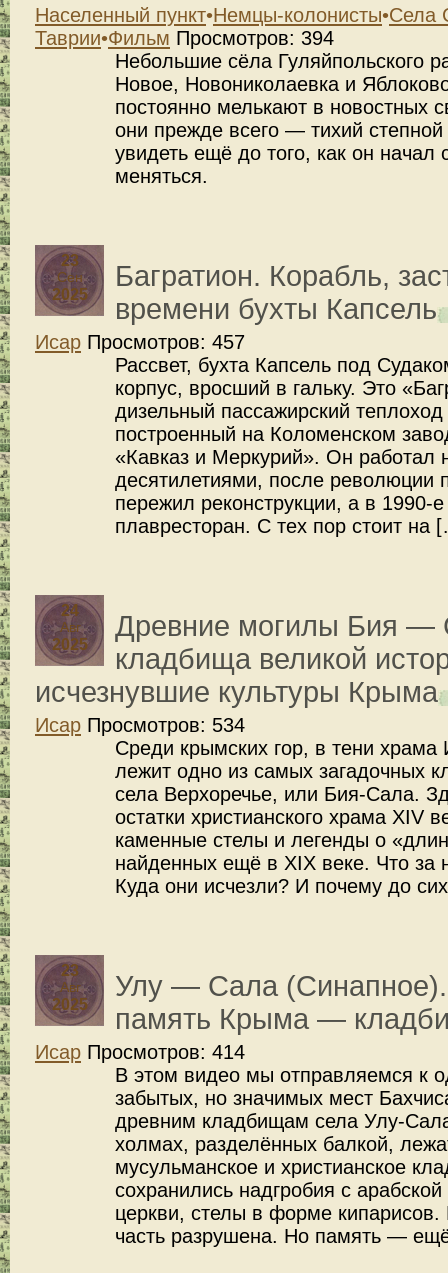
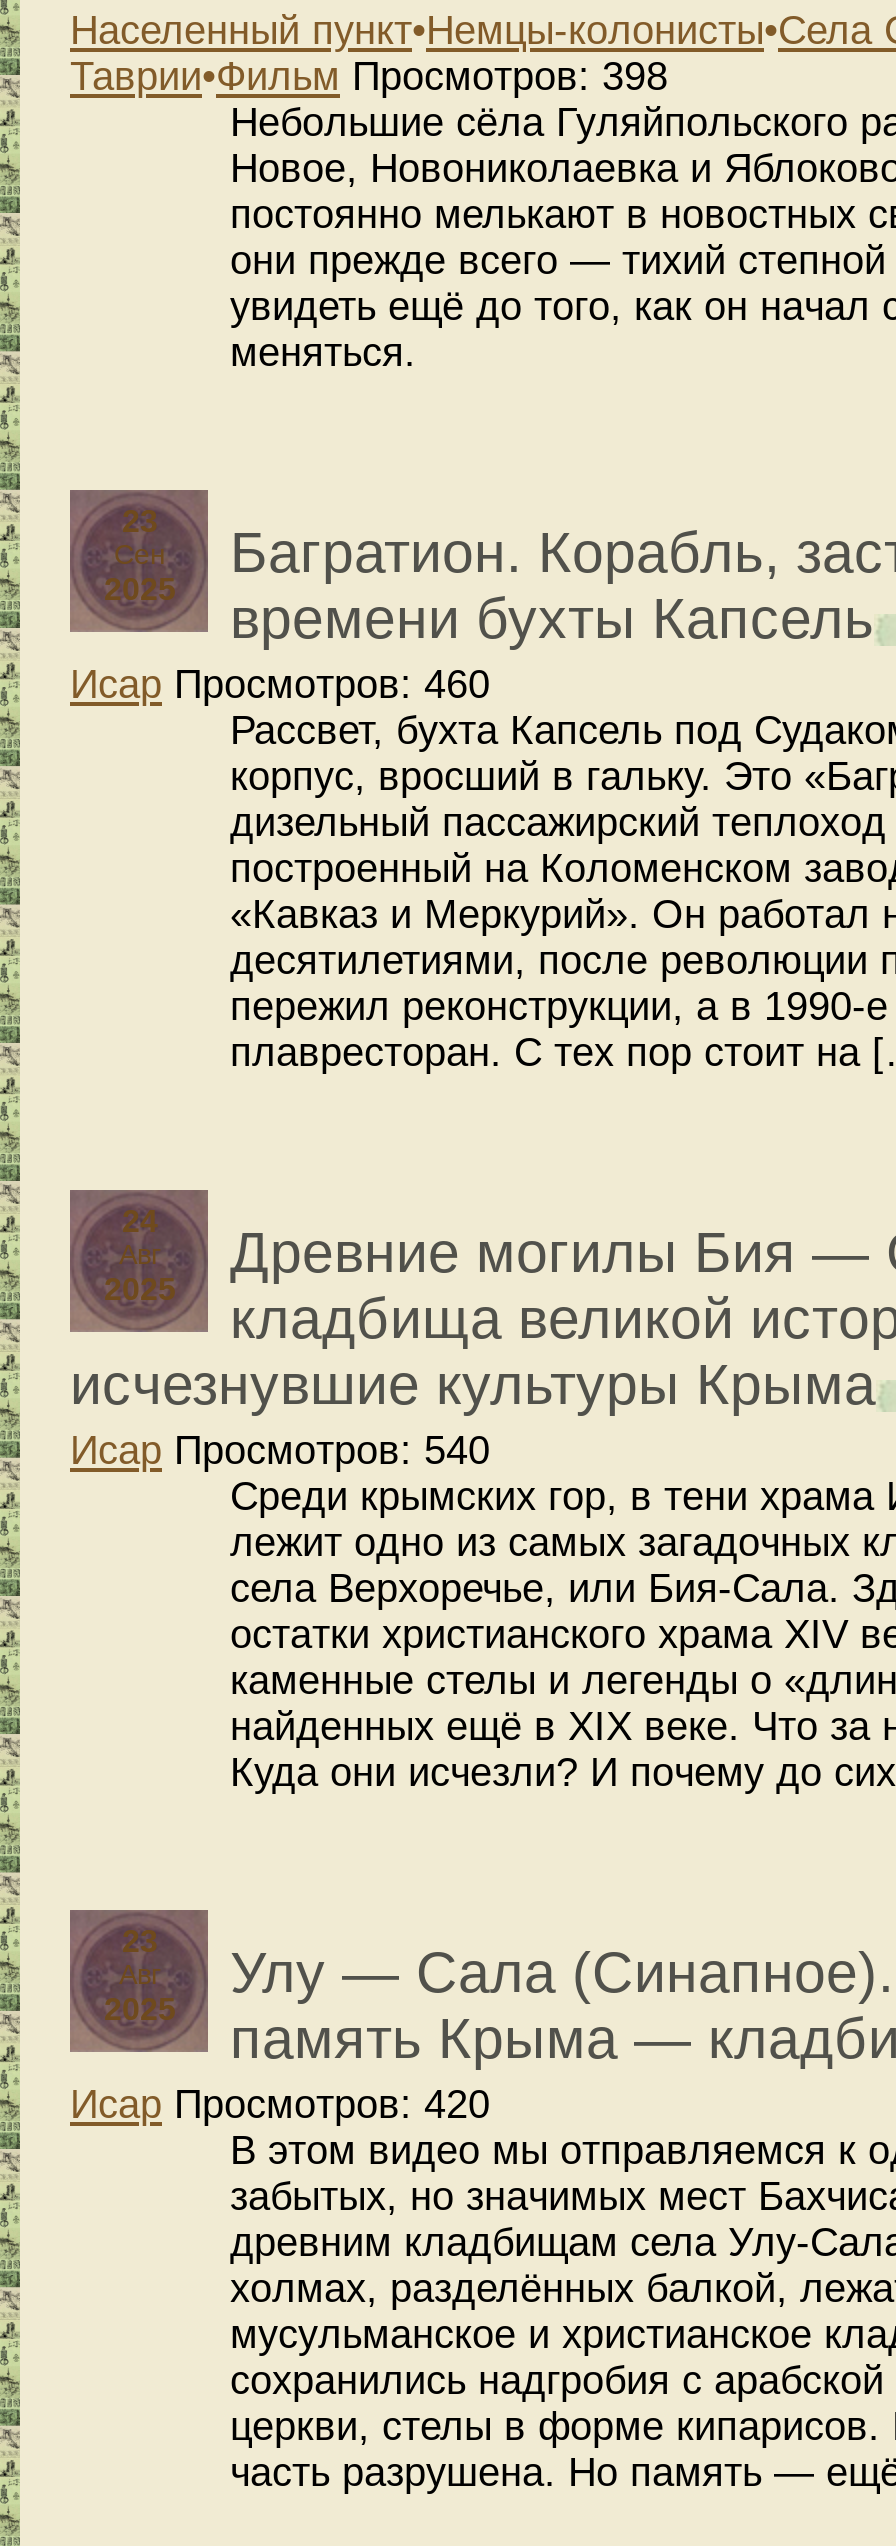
[35,27,334,49] Таврии•Фильм Просмотров: 394 -> [70,54,668,98] Таврии•Фильм Просмотров: 398
[35,331,245,353] Исар Просмотров: 457 -> [70,662,490,706] Исар Просмотров: 460
[35,714,245,736] Исар Просмотров: 534 -> [70,1428,490,1472] Исар Просмотров: 540
[35,1041,245,1063] Исар Просмотров: 414 -> [70,2082,490,2126] Исар Просмотров: 420

